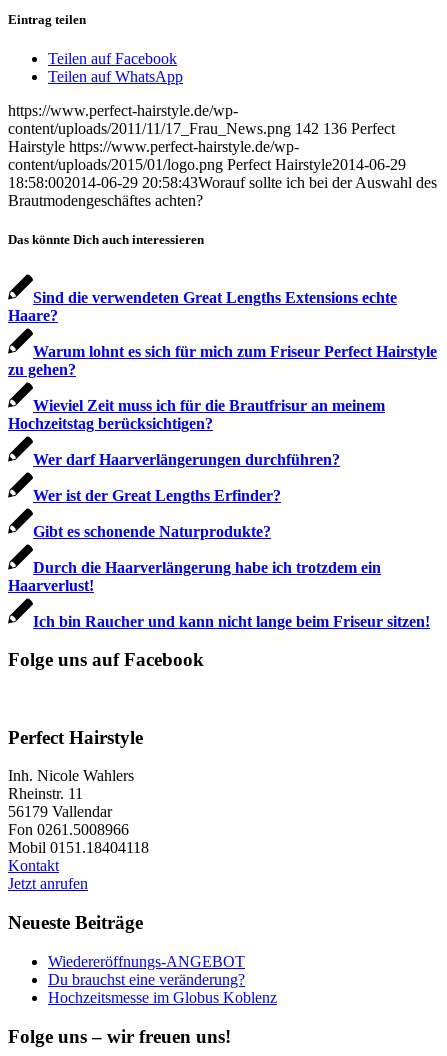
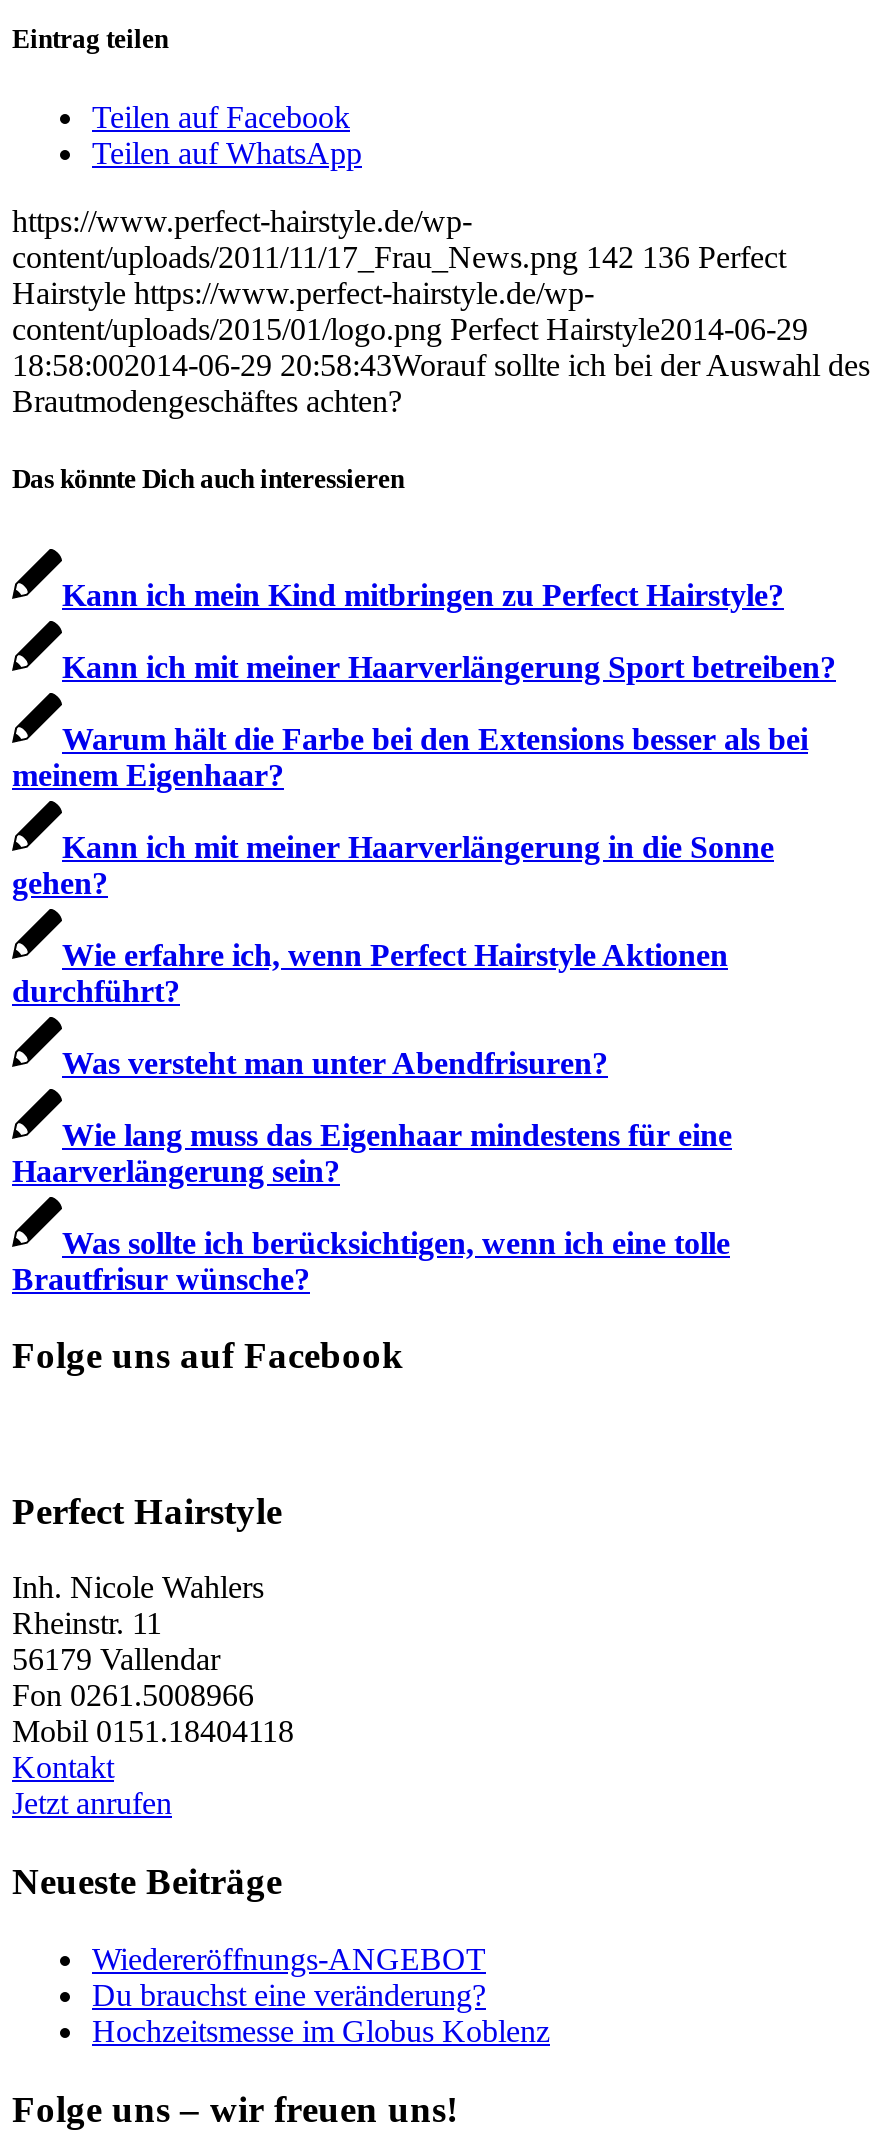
[8,288,397,323] Sind die verwendeten Great Lengths Extensions echte | Haare? -> [62,577,784,611] Kann ich mein Kind mitbringen zu Perfect Hairstyle?
[8,342,437,377] Warum lohnt es sich für mich zum Friseur Perfect Hairstyle | zu gehen? -> [62,649,836,683] Kann ich mit meiner Haarverlängerung Sport betreiben?
[8,396,385,431] Wieviel Zeit muss ich für die Brautfrisur an meinem | Hochzeitstag berücksichtigen? -> [12,721,808,791] Warum hält die Farbe bei den Extensions besser als bei | meinem Eigenhaar?
[33,450,340,467] Wer darf Haarverlängerungen durchführen? -> [12,829,774,899] Kann ich mit meiner Haarverlängerung in die Sonne | gehen?
[33,486,281,503] Wer ist der Great Lengths Erfinder? -> [12,937,728,1007] Wie erfahre ich, wenn Perfect Hairstyle Aktionen | durchführt?
[33,522,271,539] Gibt es schonende Naturprodukte? -> [62,1045,608,1079] Was versteht man unter Abendfrisuren?
[8,558,381,593] Durch die Haarverlängerung habe ich trotzdem ein | Haarverlust! -> [12,1117,732,1187] Wie lang muss das Eigenhaar mindestens für eine | Haarverlängerung sein?
[33,612,430,629] Ich bin Raucher und kann nicht lange beim Friseur sitzen! -> [12,1225,730,1295] Was sollte ich berücksichtigen, wenn ich eine tolle | Brautfrisur wünsche?

